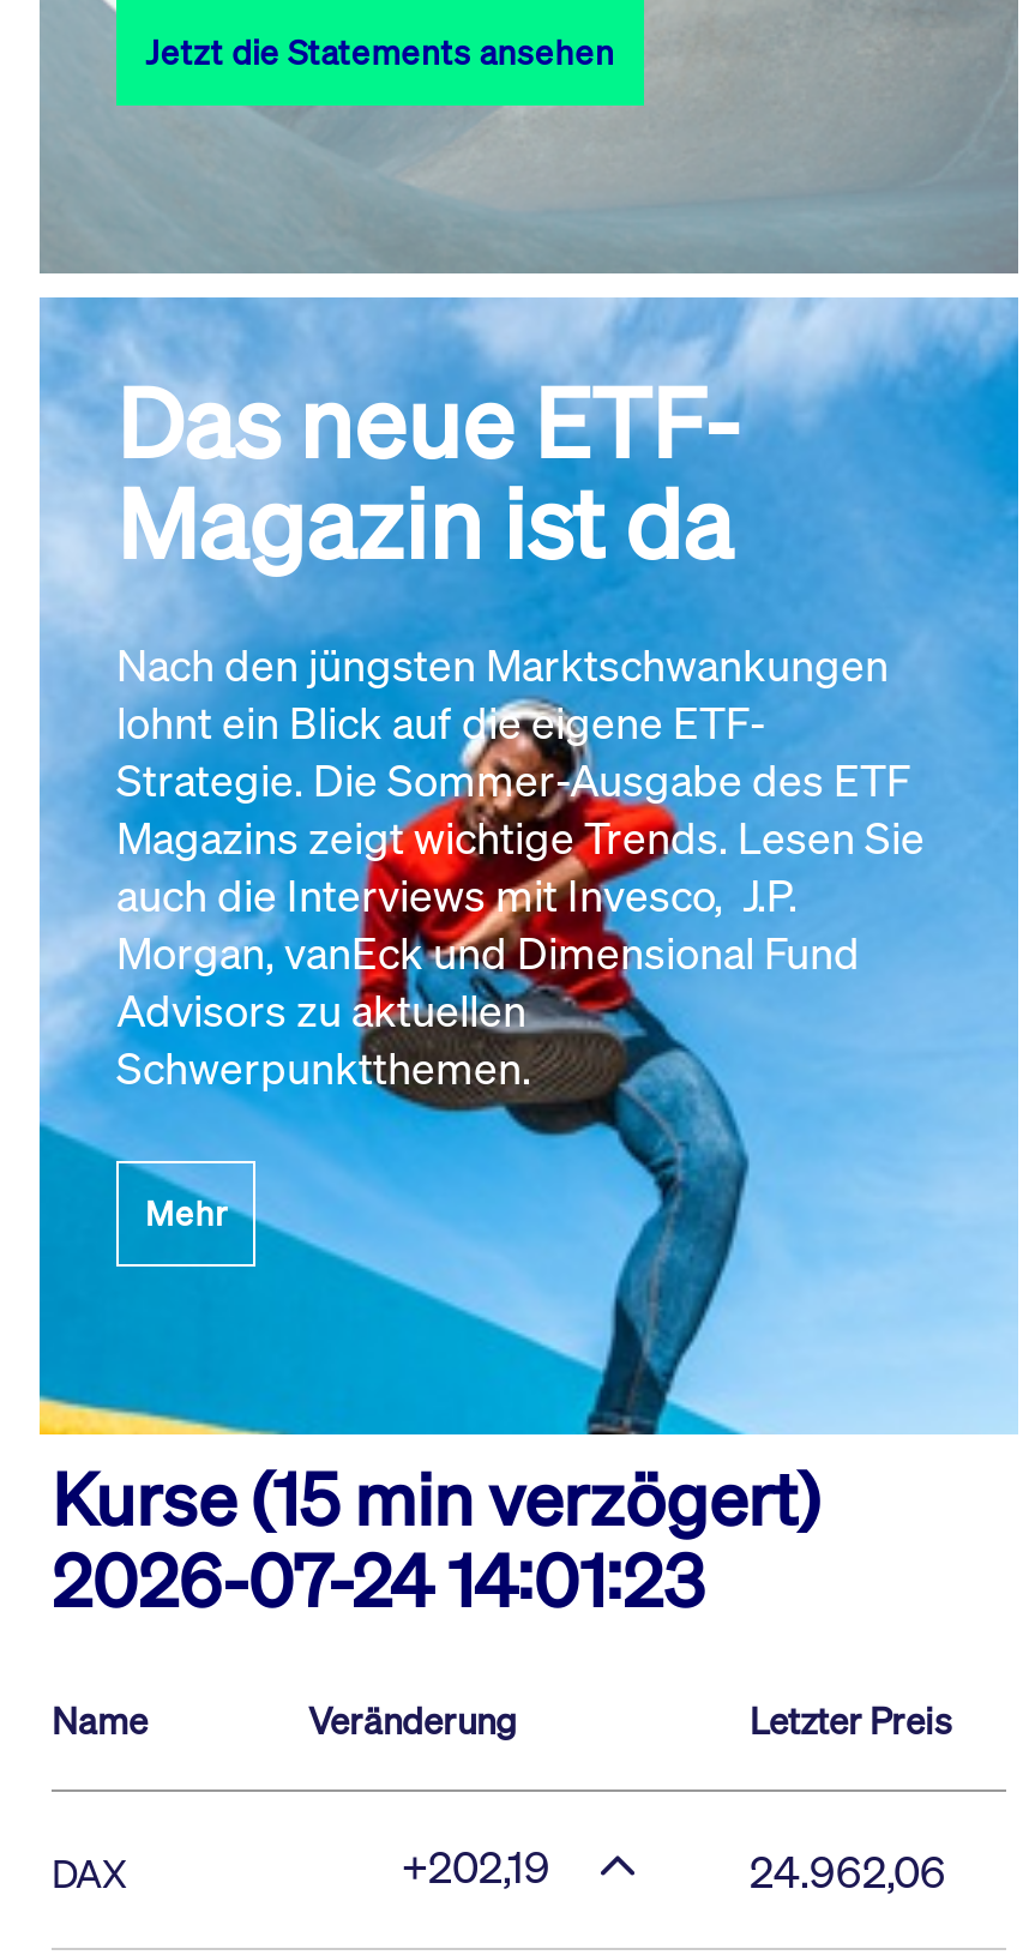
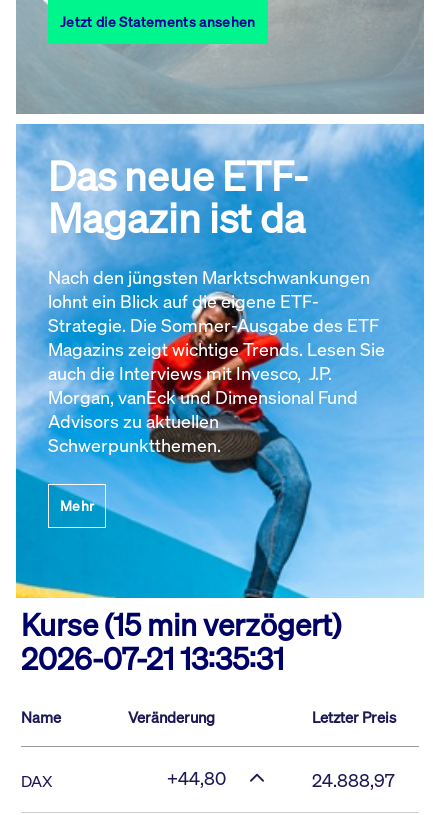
[52,1533,704,1629] 2026-07-24 14:01:23 -> [21,639,284,679] 2026-07-21 13:35:31
[402,1837,550,1895] +202,19 -> [167,766,226,790] +44,80
[750,1842,946,1900] 24.962,06 -> [312,768,395,792] 24.888,97

